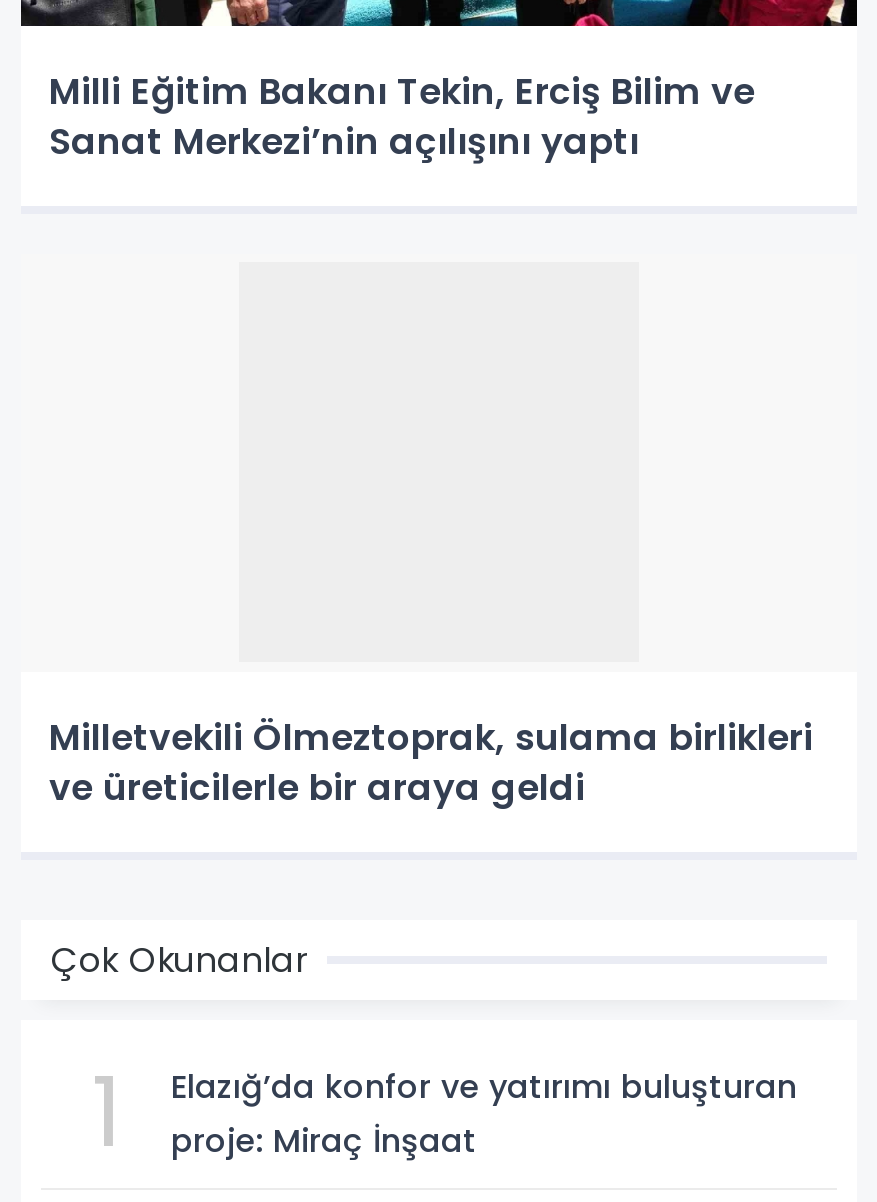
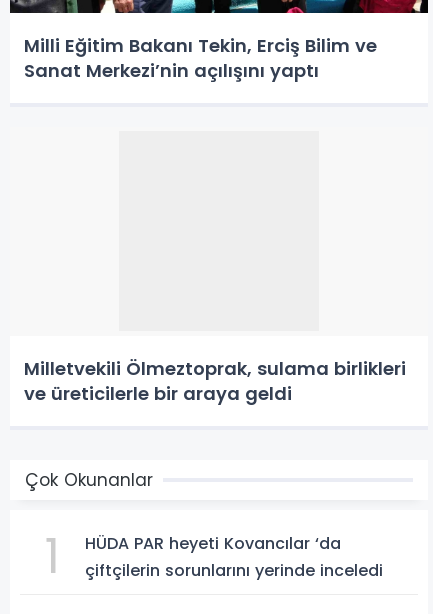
[171,1063,797,1163] Elazığ’da konfor ve yatırımı buluşturan | proje: Miraç İnşaat -> [85,531,383,581] HÜDA PAR heyeti Kovancılar ‘da | çiftçilerin sorunlarını yerinde inceledi

